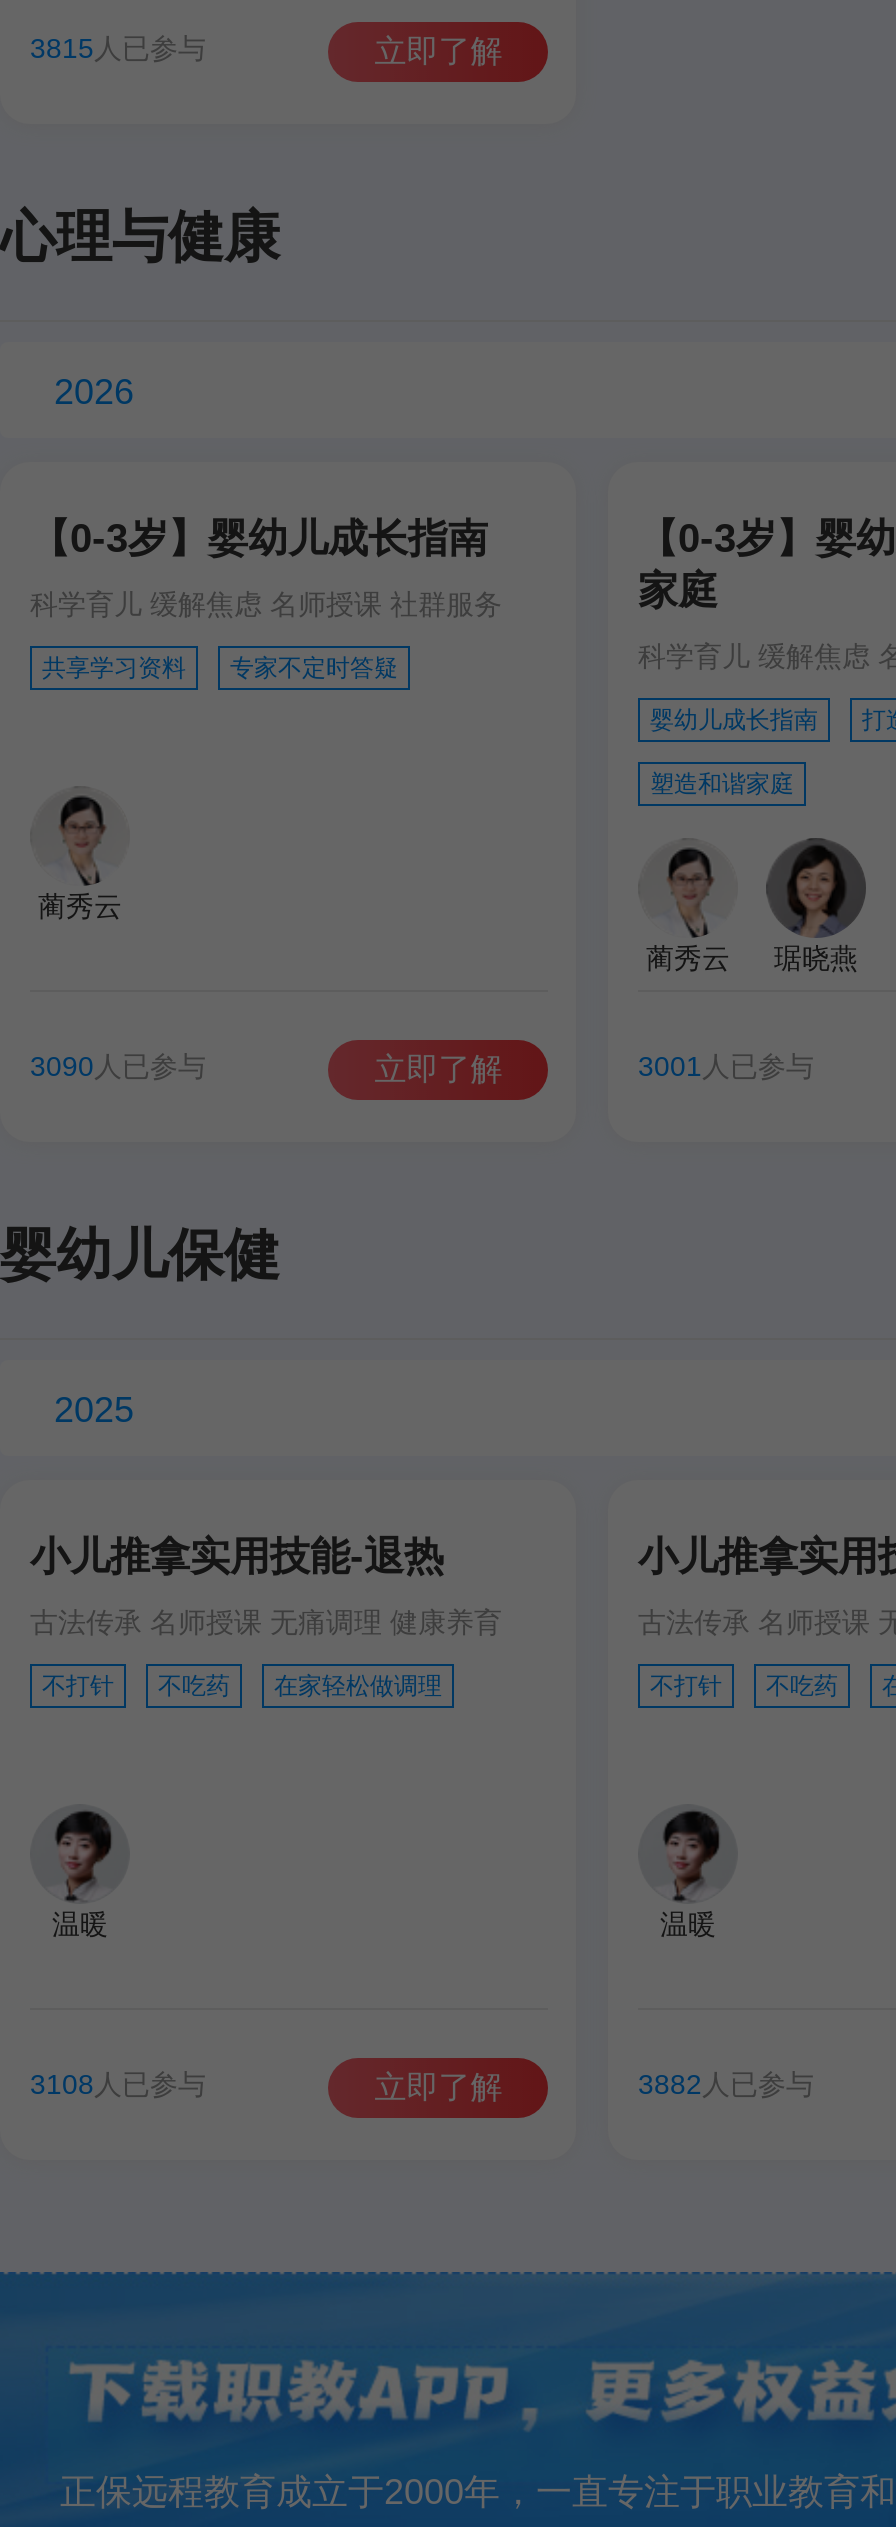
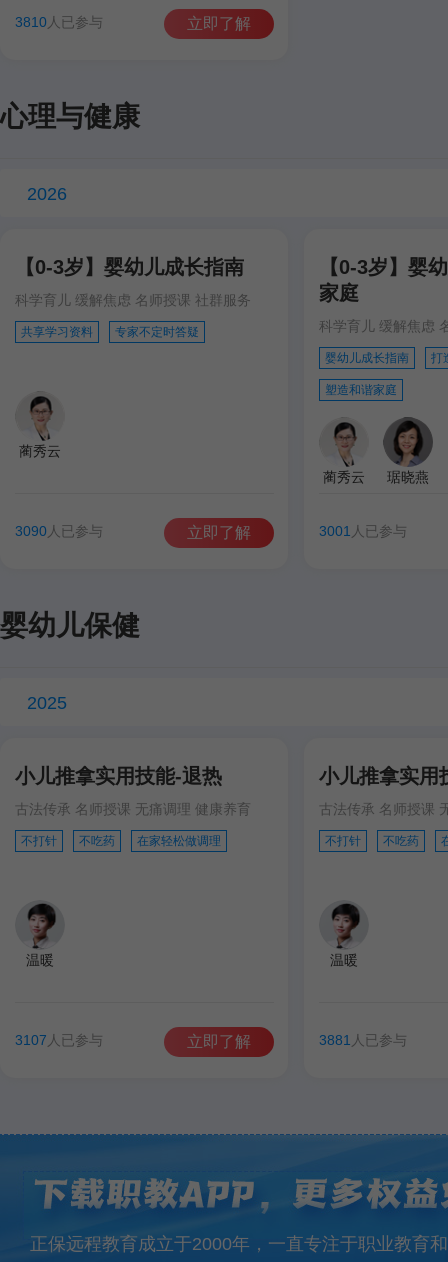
[30,32,206,64] 3815人已参与 -> [15,14,103,30] 3810人已参与
[30,2068,206,2100] 3108人已参与 -> [15,1032,103,1048] 3107人已参与
[638,2068,814,2100] 3882人已参与 -> [319,1032,407,1048] 3881人已参与

